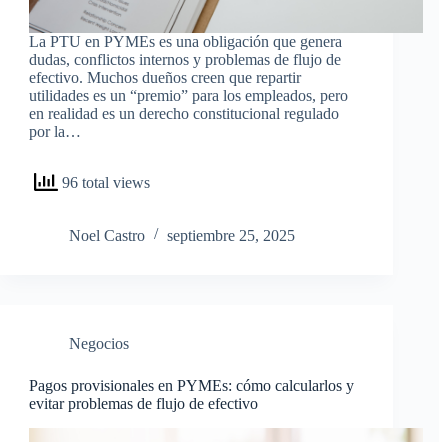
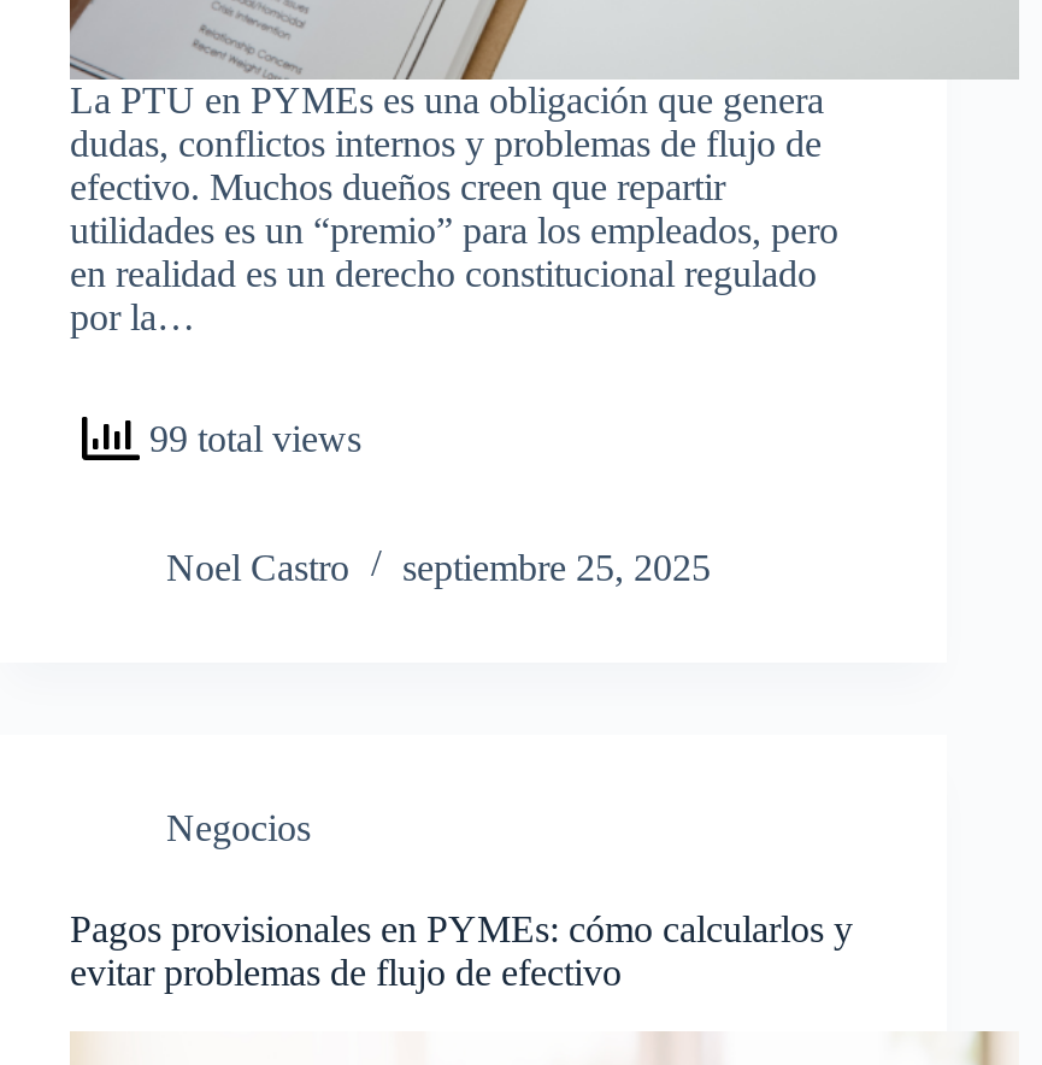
[58,174,150,191] 96 total views -> [140,419,361,459] 99 total views

